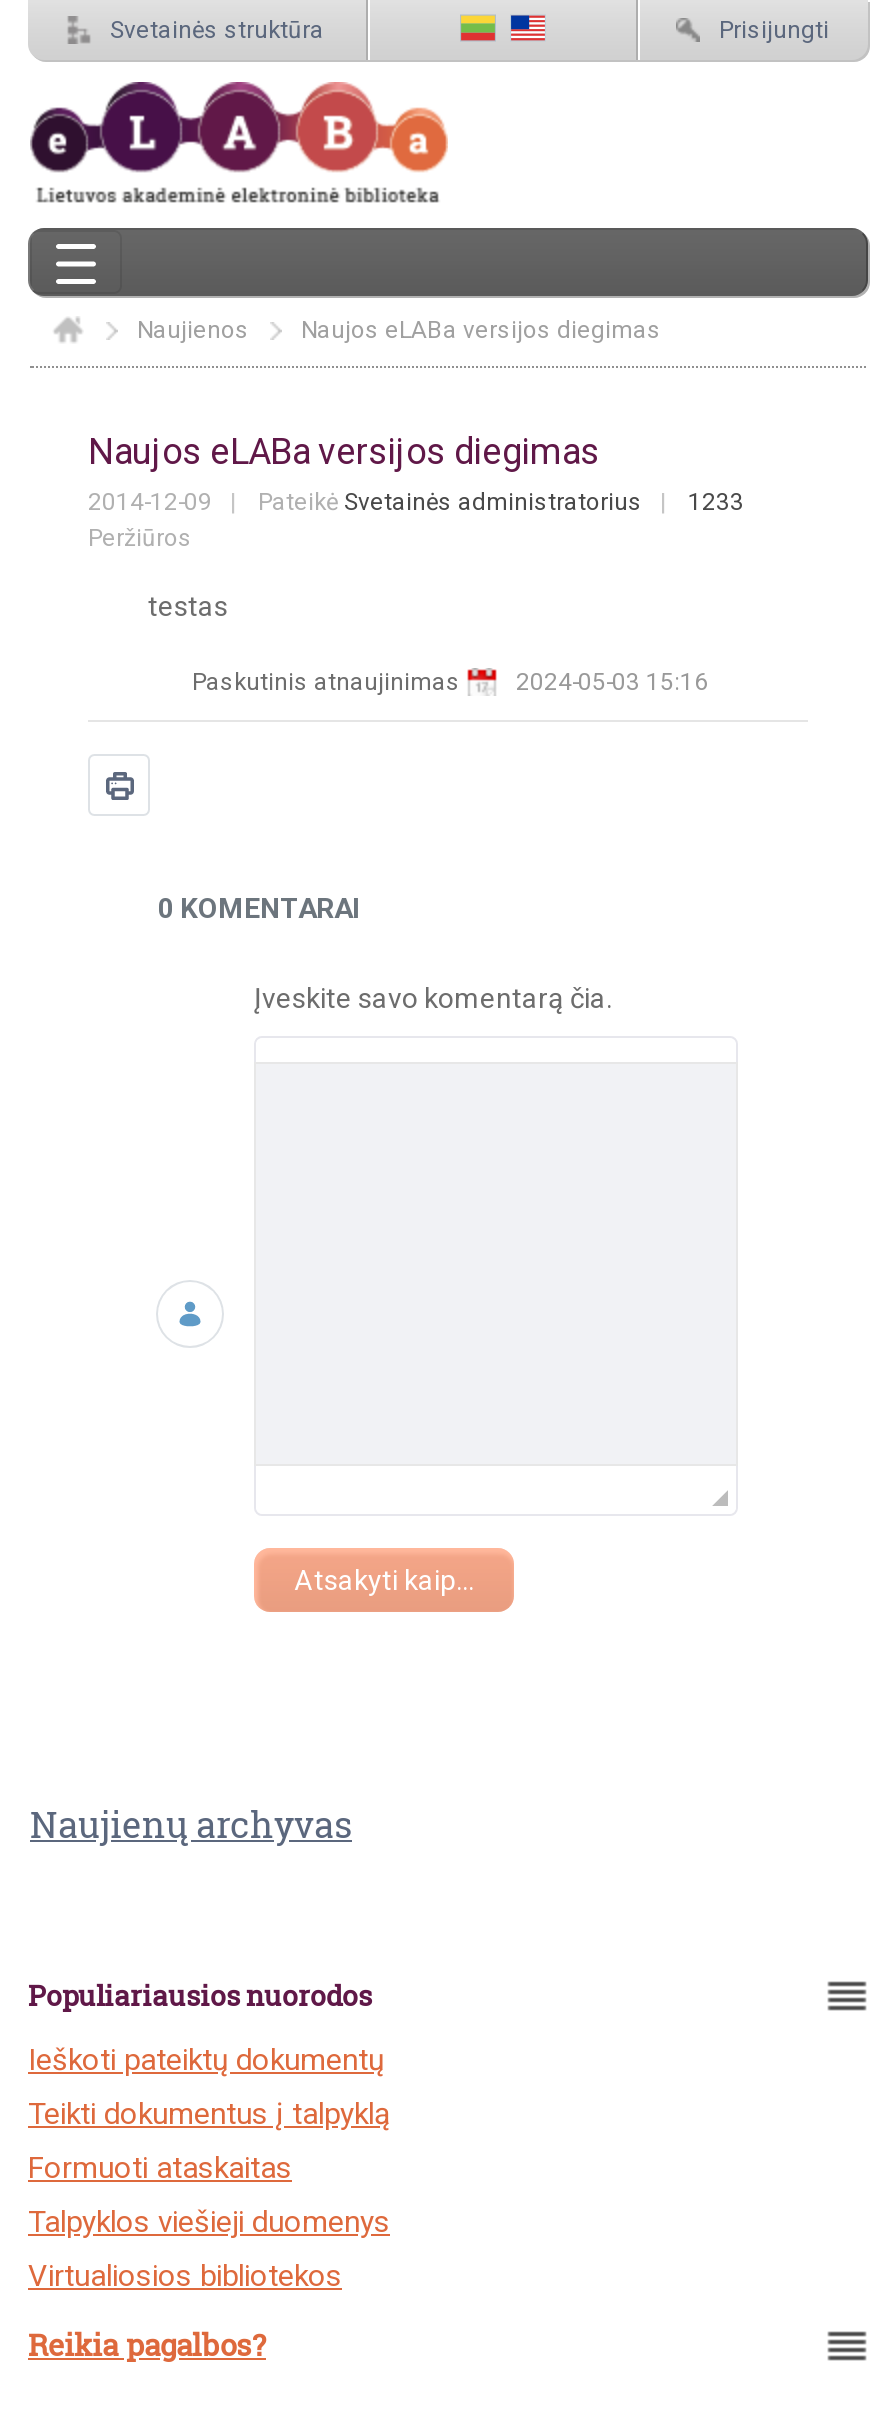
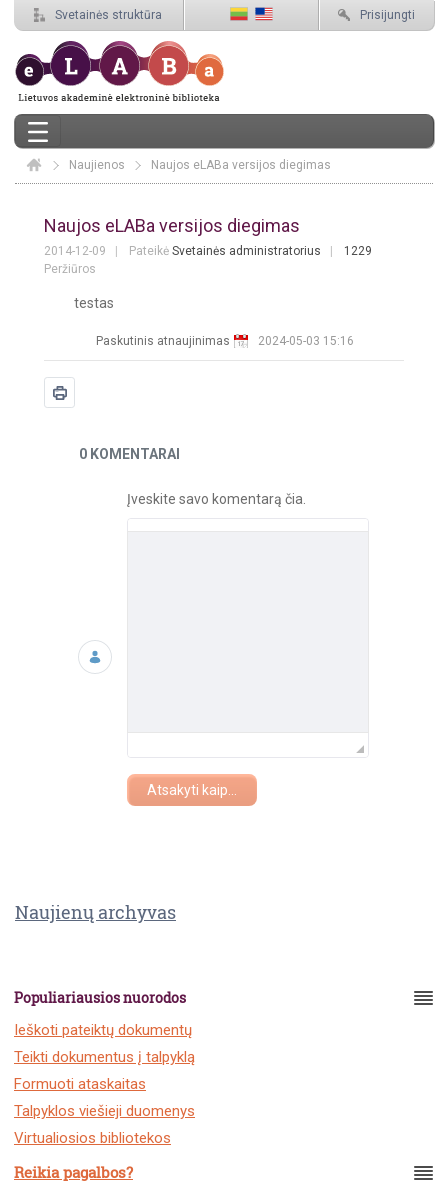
[88,488,744,516] 2014-12-09 Pateikė Svetainės administratorius 1233 -> [44,244,372,258] 2014-12-09 Pateikė Svetainės administratorius 1229

